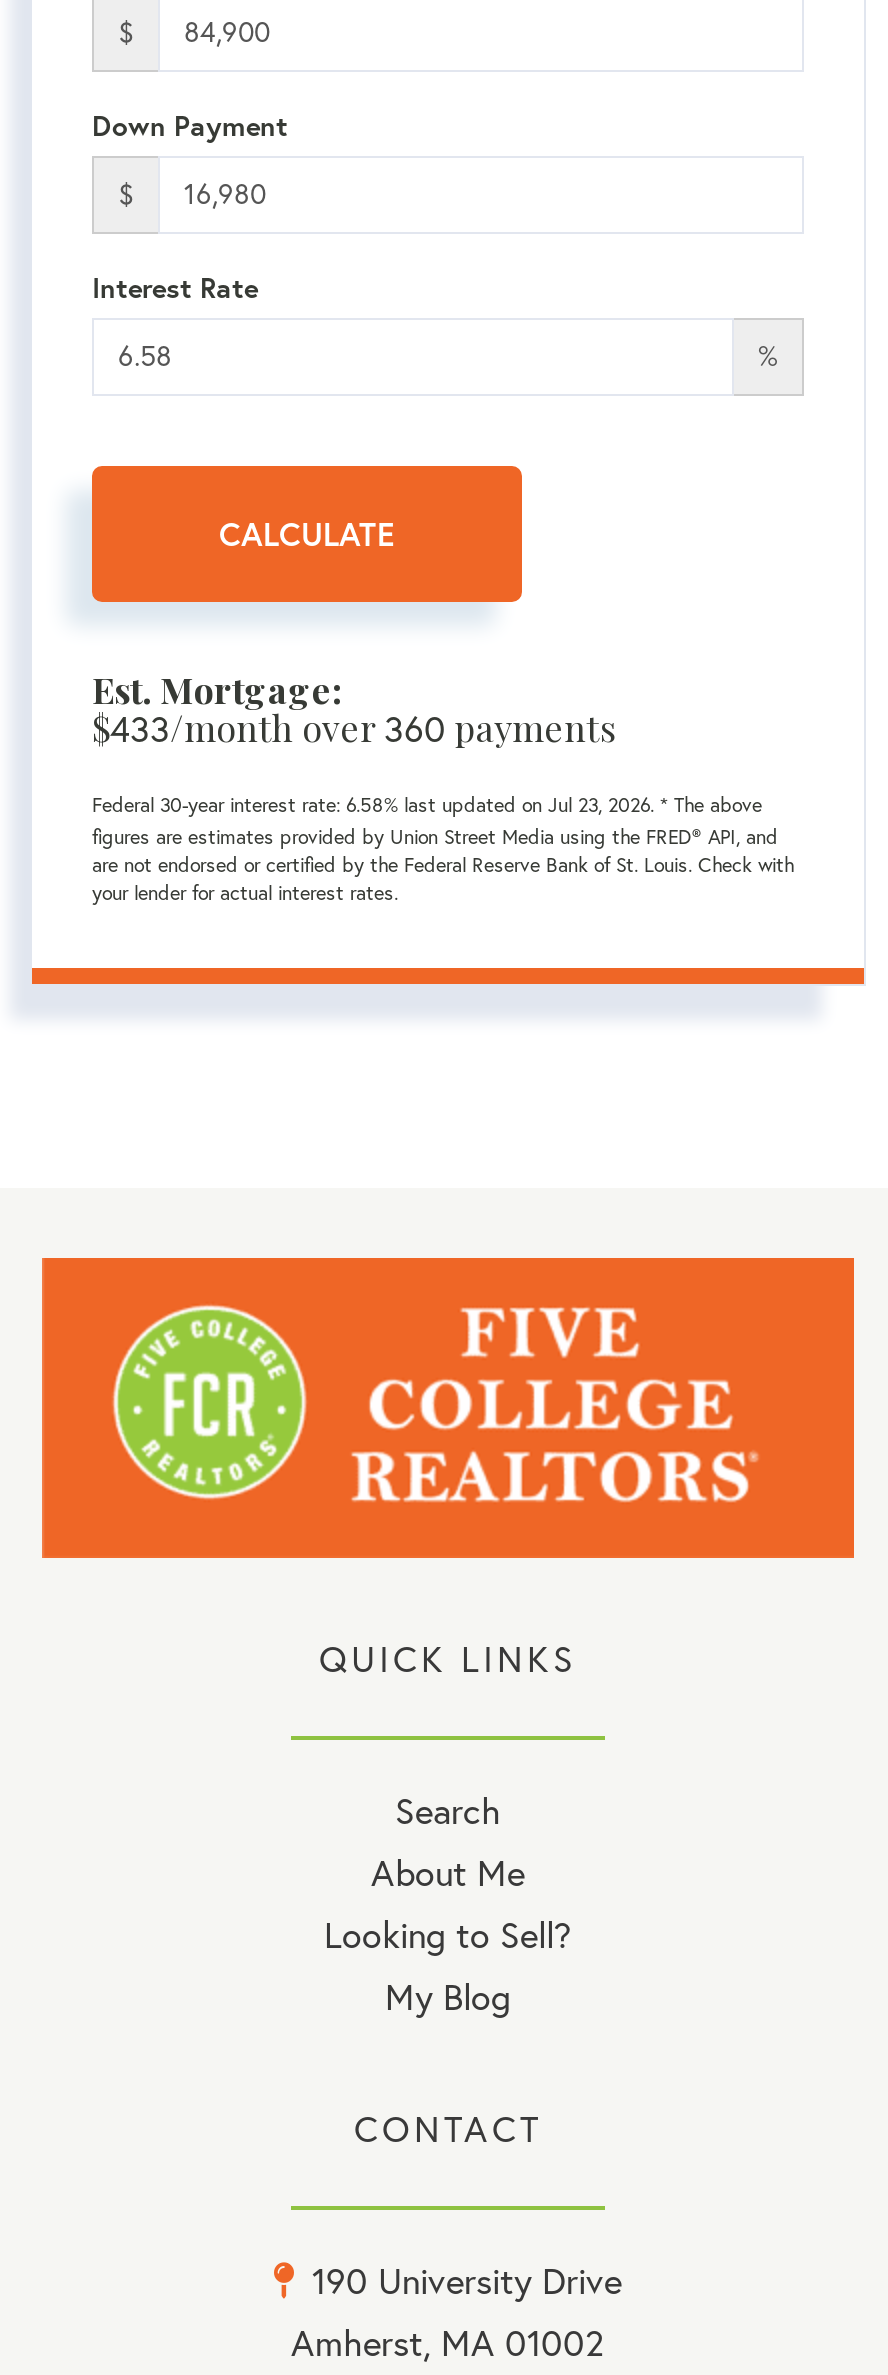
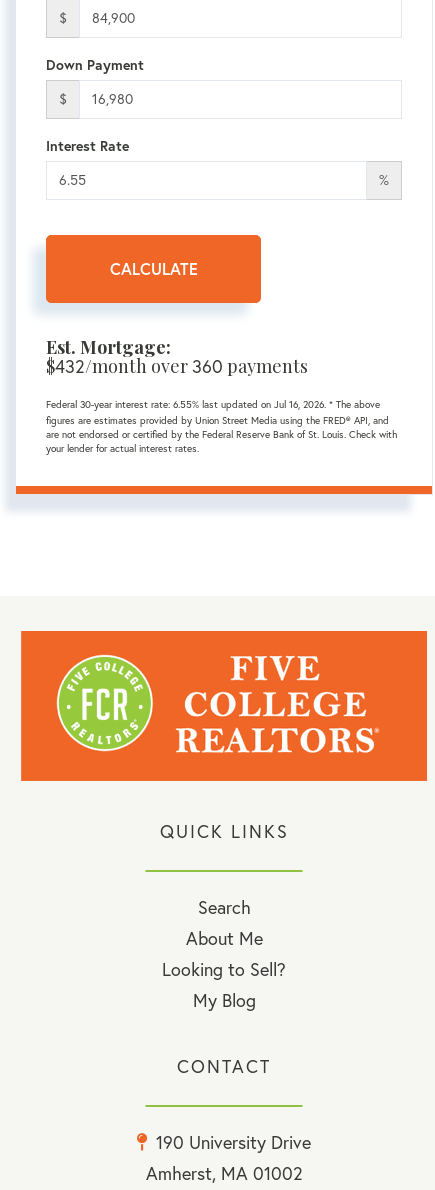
[92,703,616,751] $433/month over 360 payments -> [46,354,308,378] $432/month over 360 payments
[92,791,762,817] Federal 30-year interest rate: 6.58% last updated on Jul 23, 2026. * The above -> [46,398,380,411] Federal 30-year interest rate: 6.55% last updated on Jul 16, 2026. * The above

